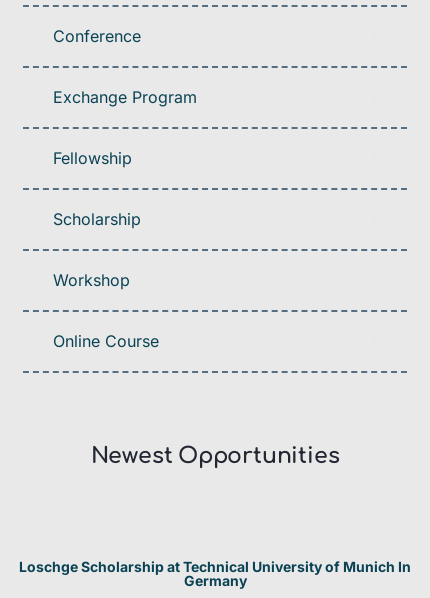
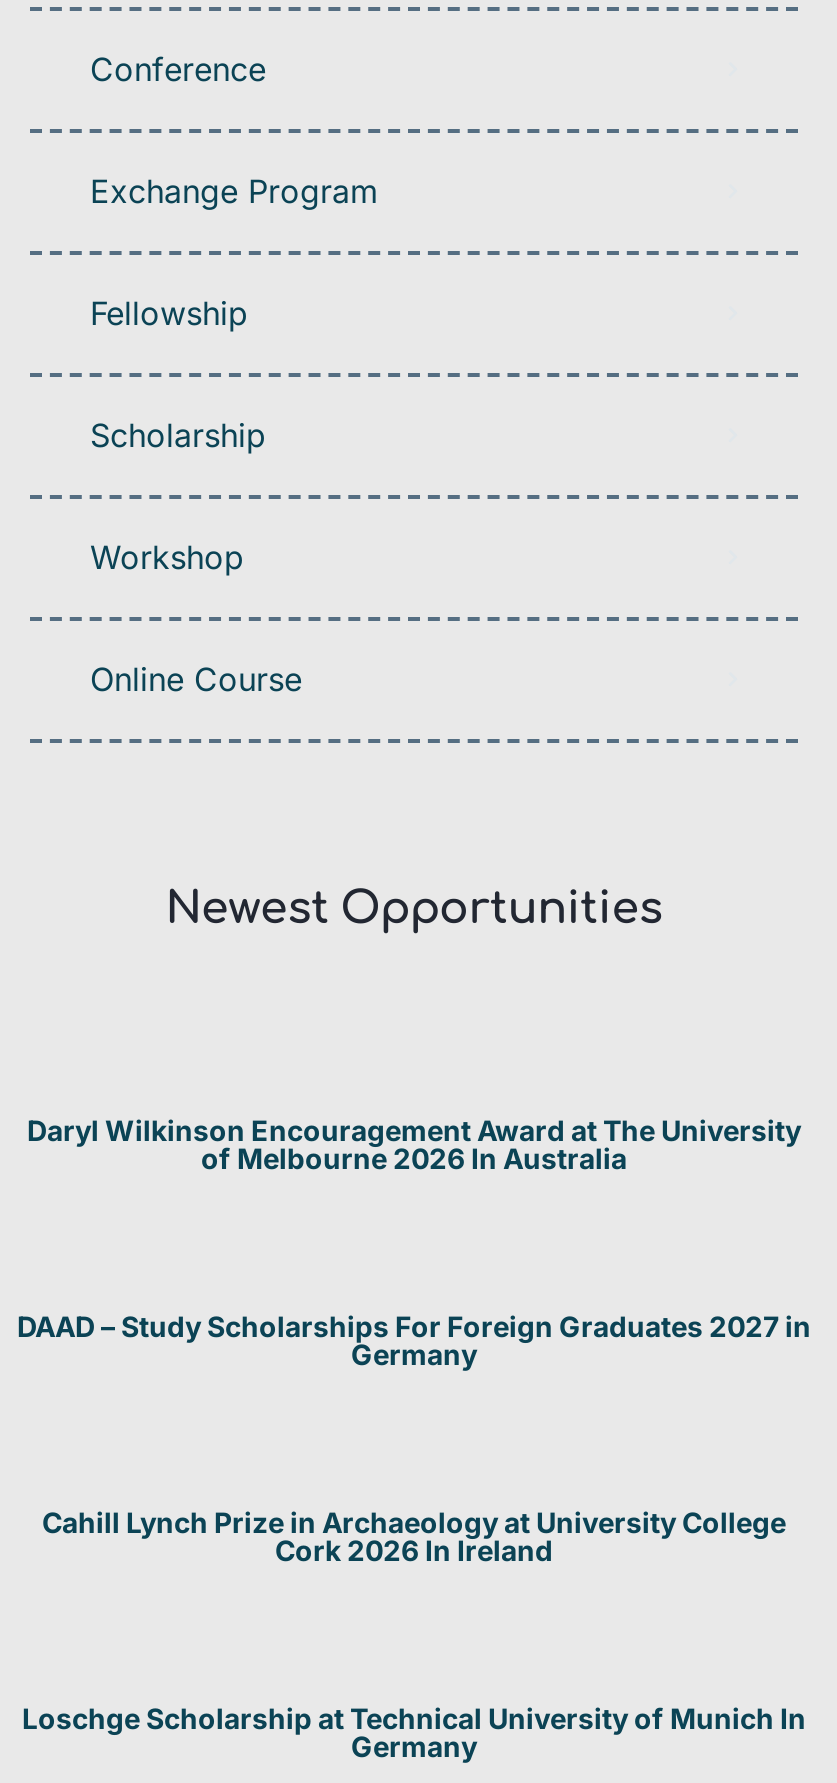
none -> [17,1308,811,1370] DAAD – Study Scholarships For Foreign Graduates 2027 in | Germany
none -> [27,1112,801,1174] Daryl Wilkinson Encouragement Award at The University | of Melbourne 2026 In Australia
none -> [42,1504,786,1566] Cahill Lynch Prize in Archaeology at University College | Cork 2026 In Ireland

